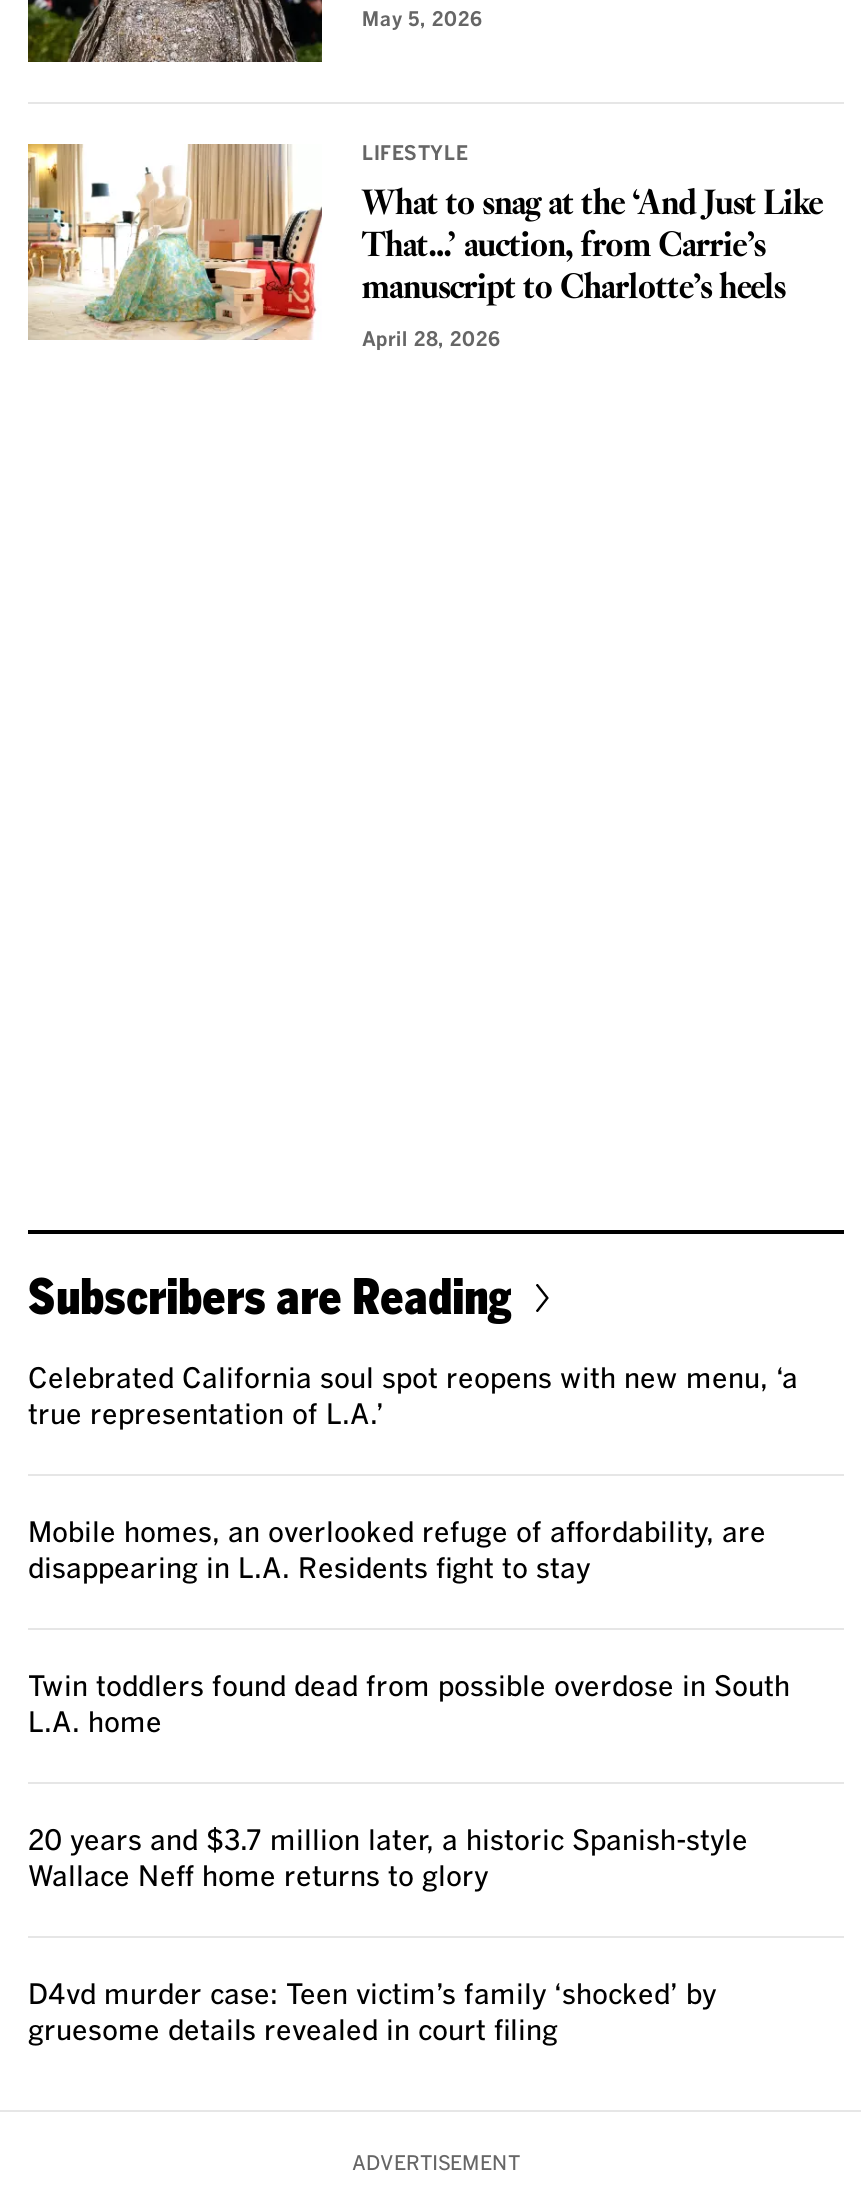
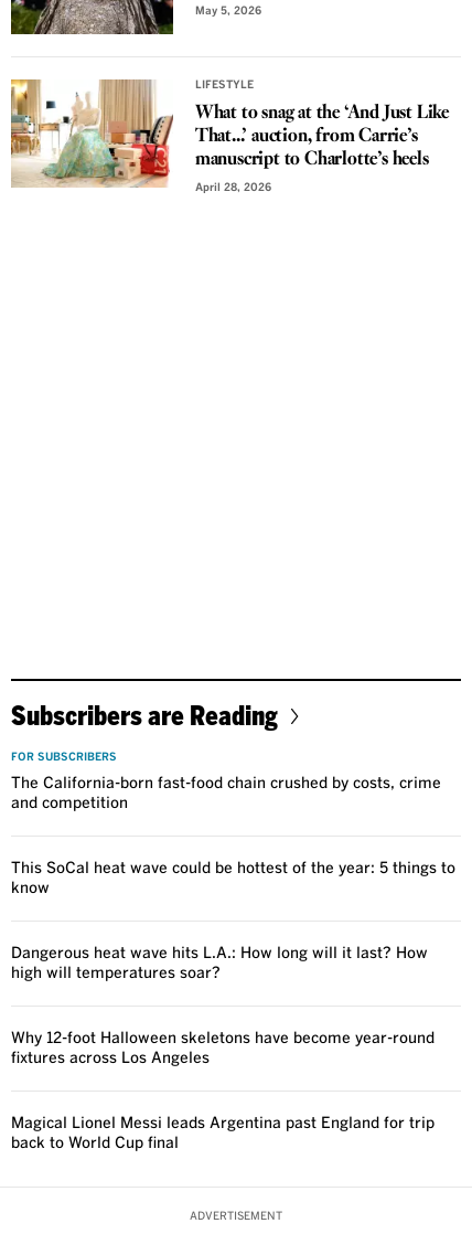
[28,1366,798,1430] Celebrated California soul spot reopens with new menu, ‘a | true representation of L.A.’ -> [11,752,441,812] FOR SUBSCRIBERS | The California-born fast-food chain crushed by costs, crime | and competition
[28,1520,766,1584] Mobile homes, an overlooked refuge of affordability, are | disappearing in L.A. Residents fight to stay -> [11,861,455,897] This SoCal heat wave could be hottest of the year: 5 things to | know
[28,1674,790,1738] Twin toddlers found dead from possible overdose in South | L.A. home -> [11,946,428,982] Dangerous heat wave hits L.A.: How long will it last? How | high will temperatures soar?
[28,1828,748,1892] 20 years and $3.7 million later, a historic Spanish-style | Wallace Neff home returns to glory -> [11,1031,435,1067] Why 12-foot Halloween skeletons have become year-round | fixtures across Los Angeles
[28,1982,716,2046] D4vd murder case: Teen victim’s family ‘shocked’ by | gruesome details revealed in court filing -> [11,1116,435,1152] Magical Lionel Messi leads Argentina past England for trip | back to World Cup final

